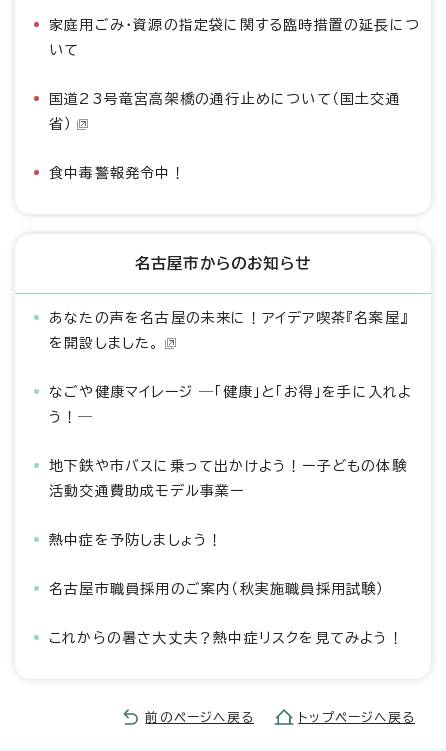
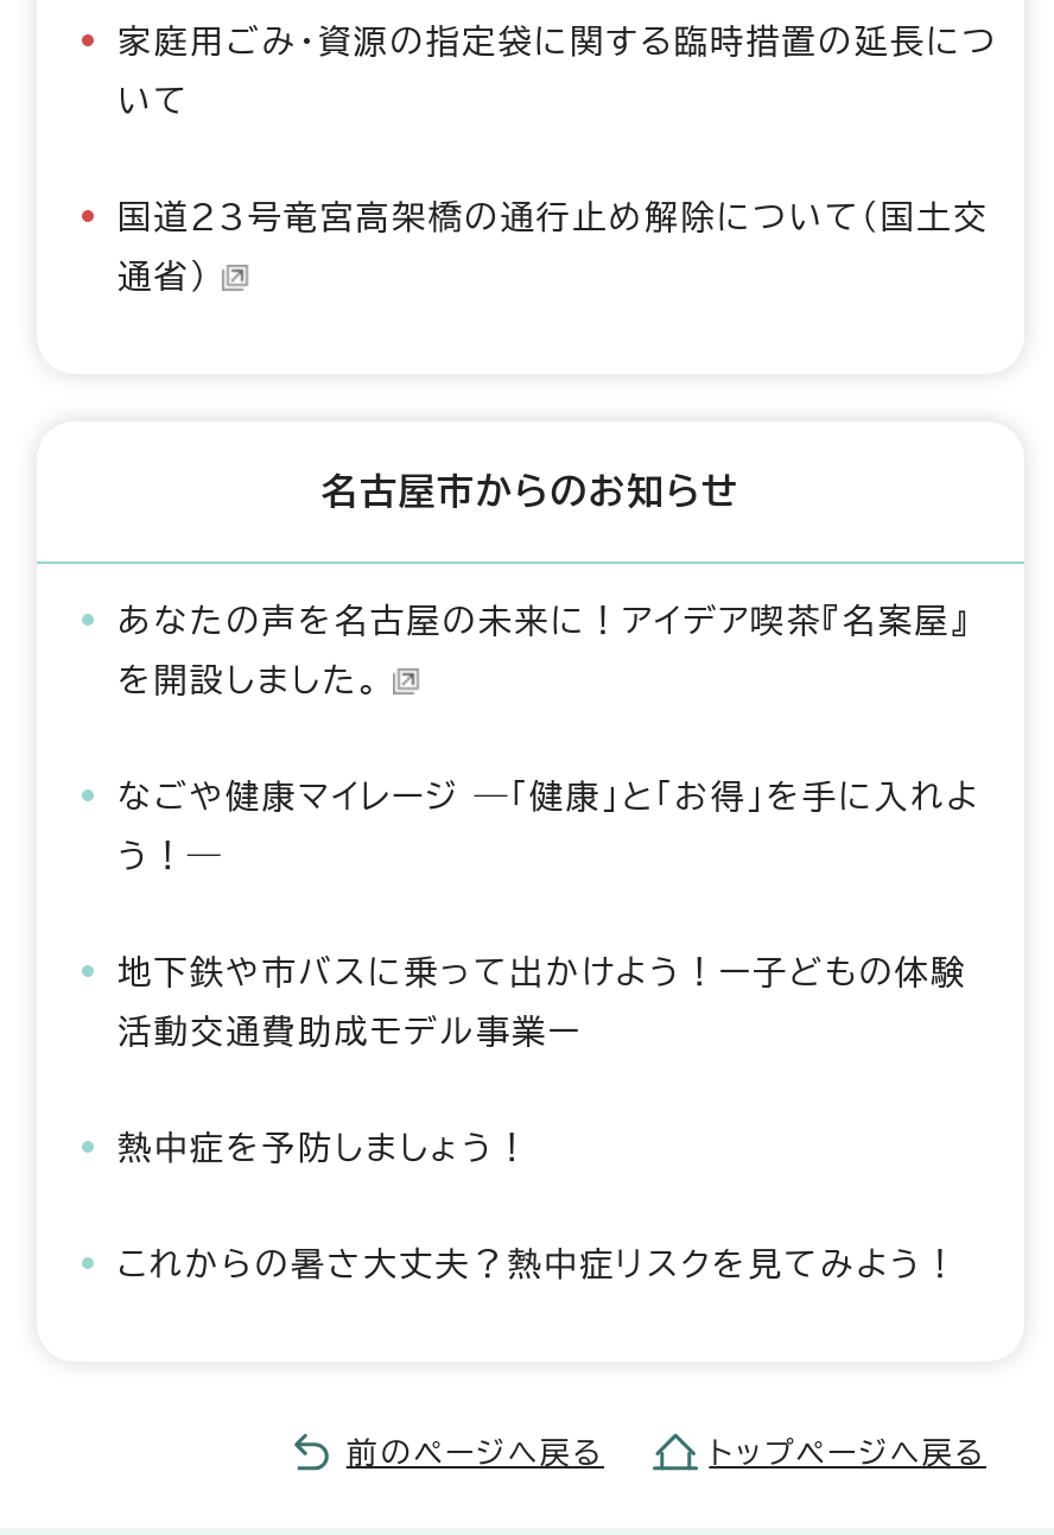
[49,92,401,180] 国道23号竜宮高架橋の通行止めについて（国土交通 | 省） | 食中毒警報発令中！ -> [118,200,989,293] 国道23号竜宮高架橋の通行止め解除について（国土交 | 通省）
[49,582,385,596] 名古屋市職員採用のご案内（秋実施職員採用試験） -> none

